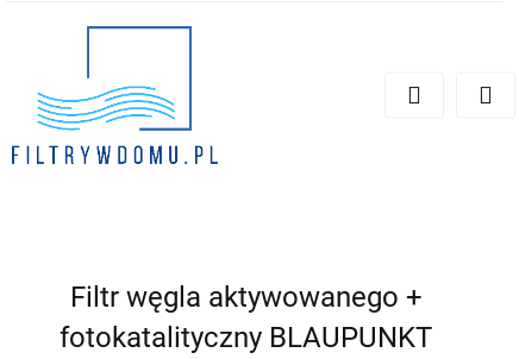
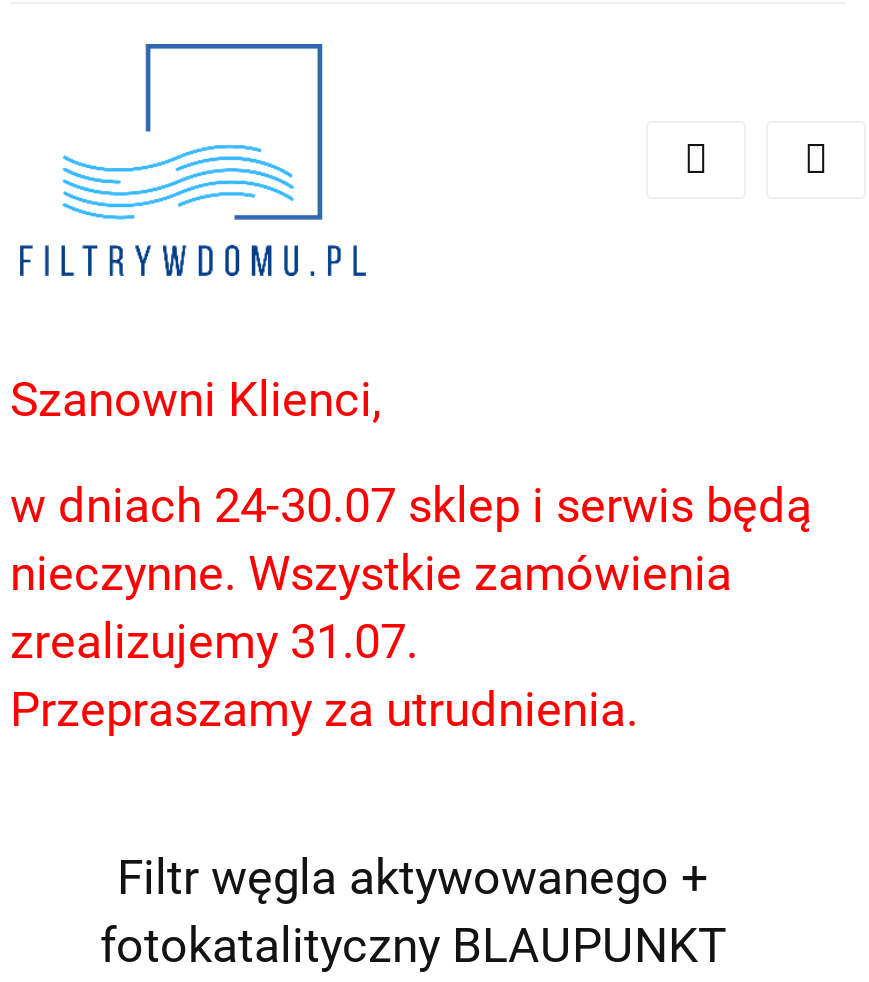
none -> [10,372,812,738] Szanowni Klienci, | w dniach 24-30.07 sklep i serwis będą | nieczynne. Wszystkie zamówienia | zrealizujemy 31.07. | Przepraszamy za utrudnienia.

